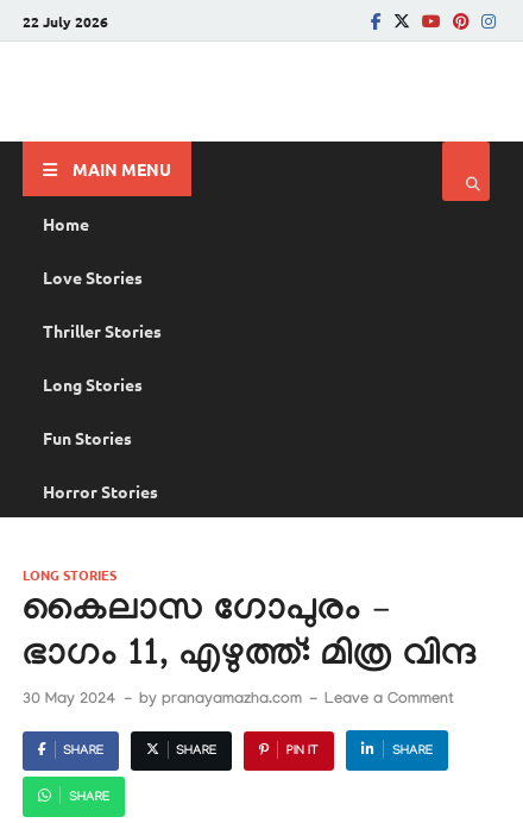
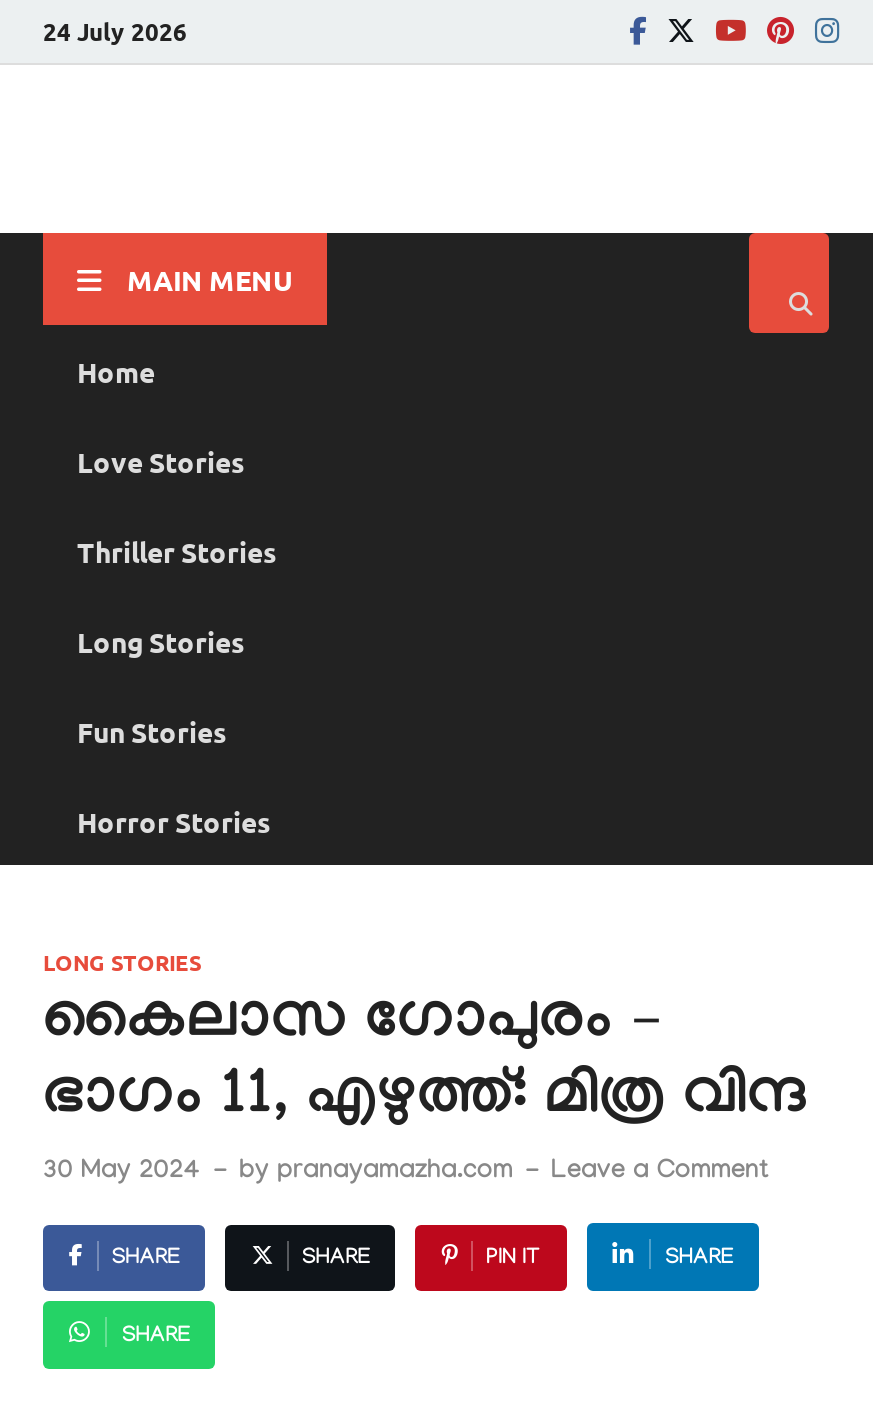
[23,11,108,30] 22 July 2026 -> [43,14,187,46] 24 July 2026

